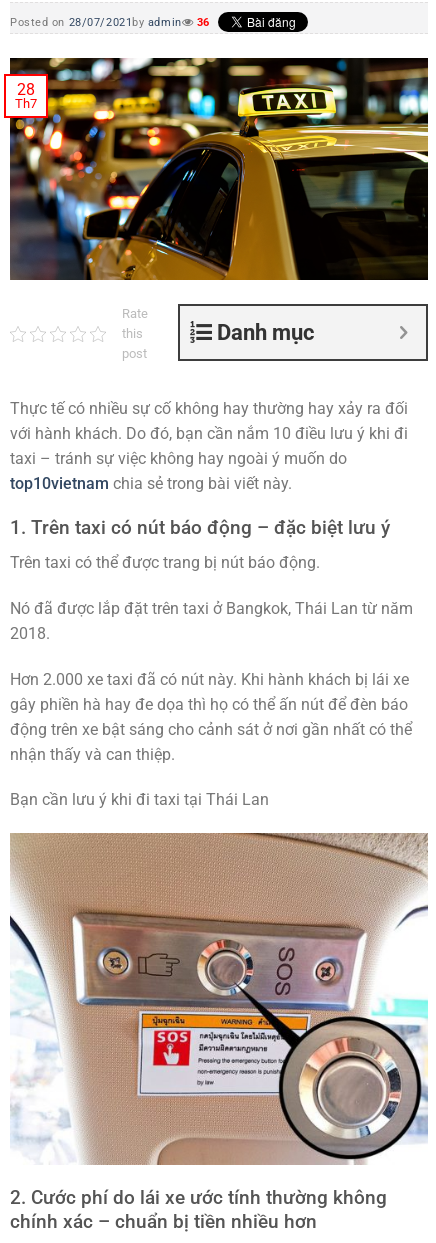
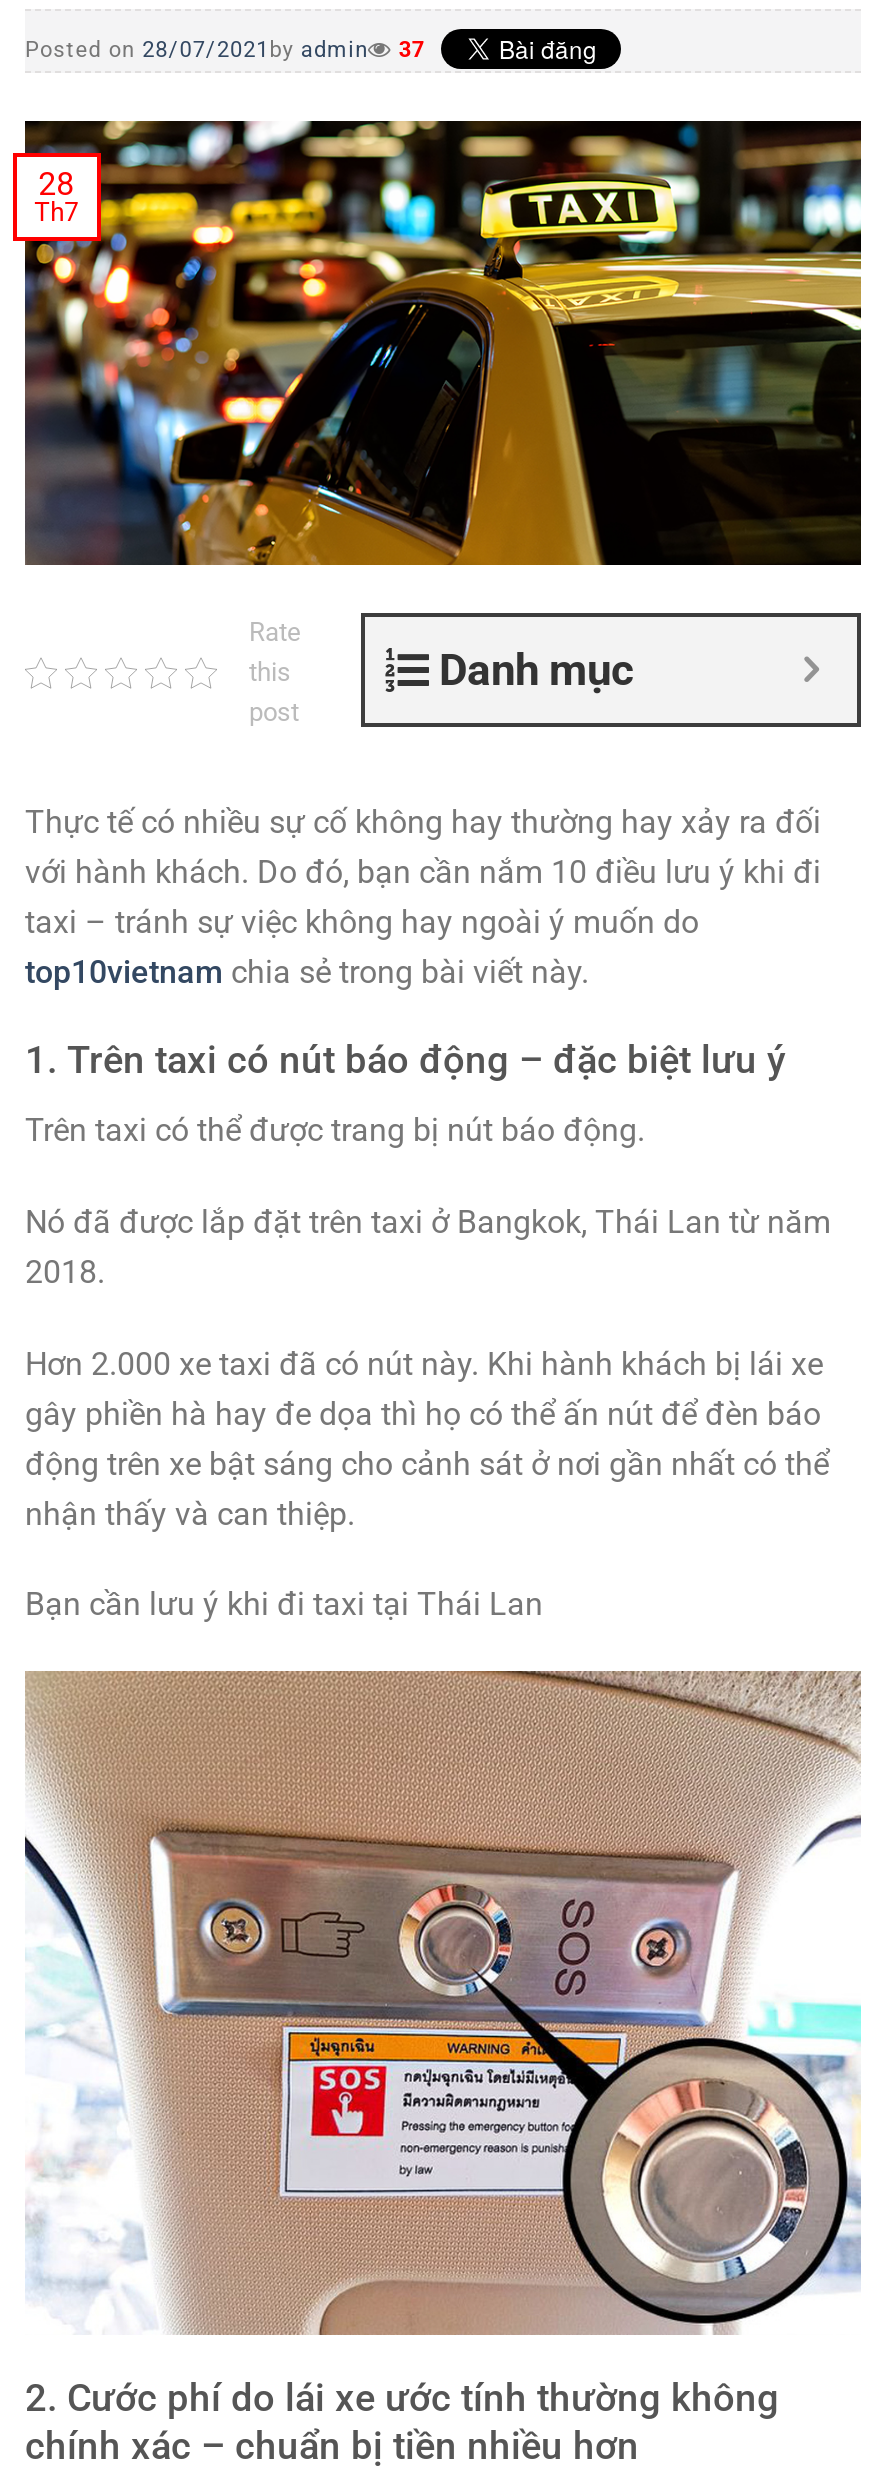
[10,16,210,29] Posted on 28/07/2021 by admin 36 -> [25,37,425,63] Posted on 28/07/2021 by admin 37

